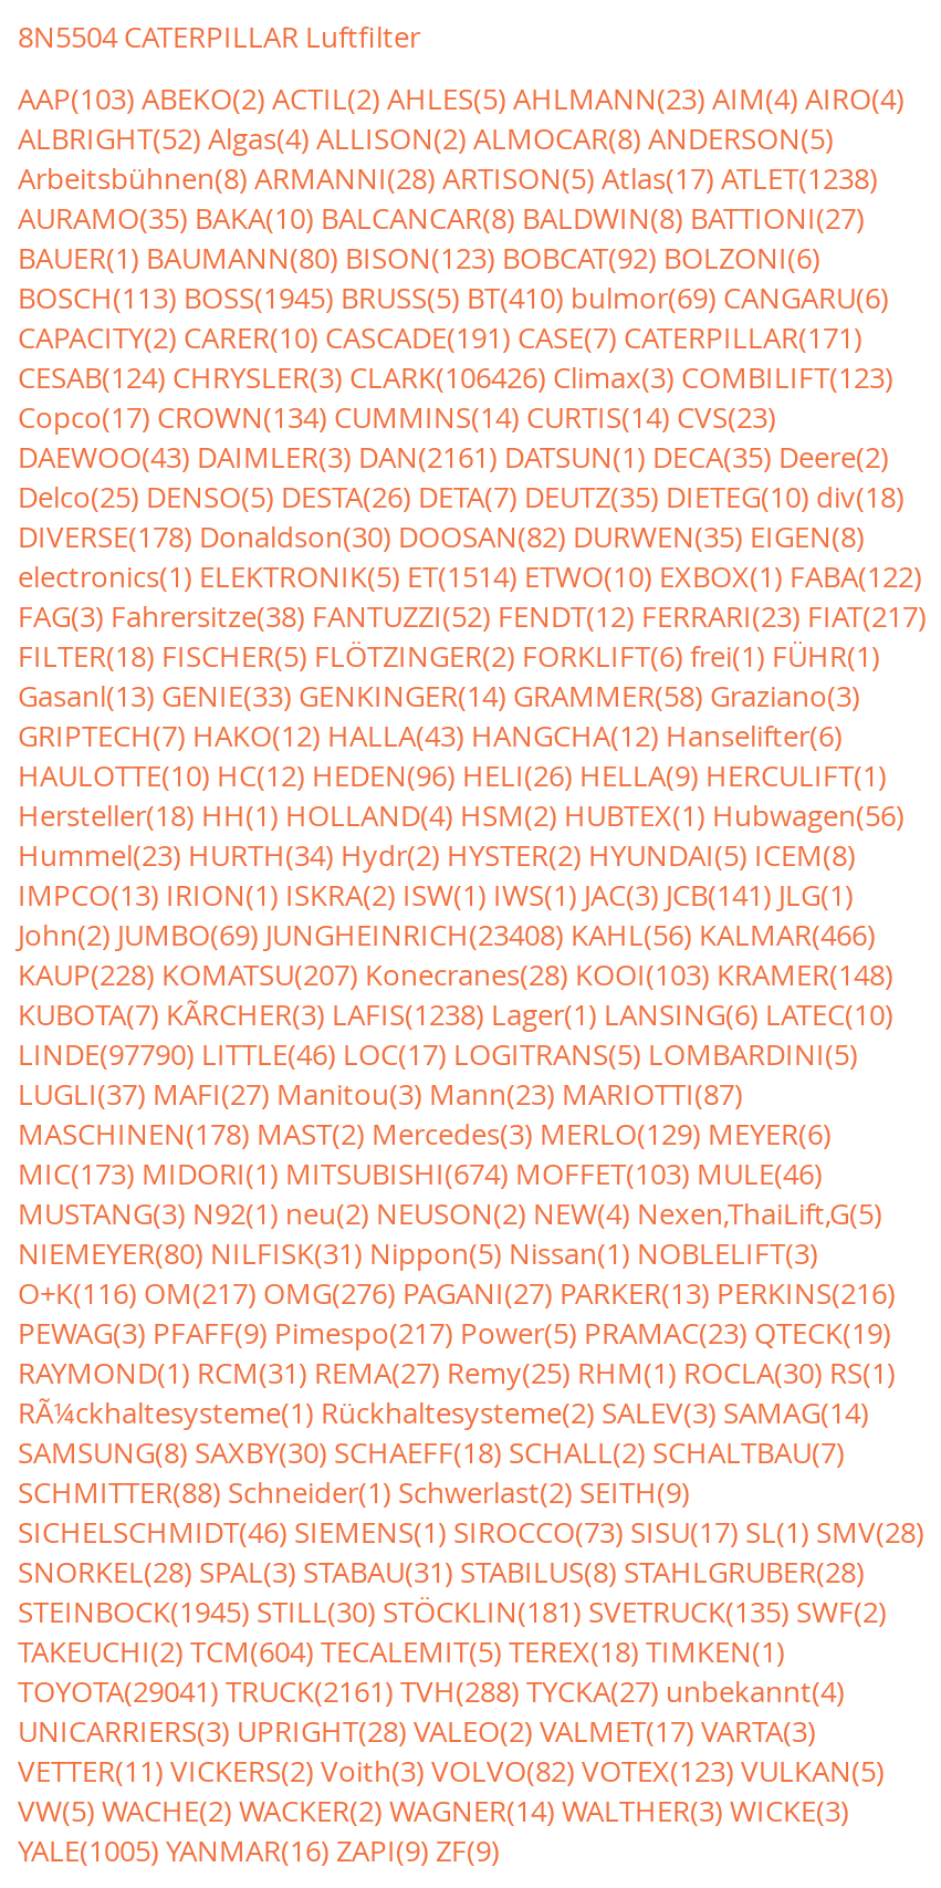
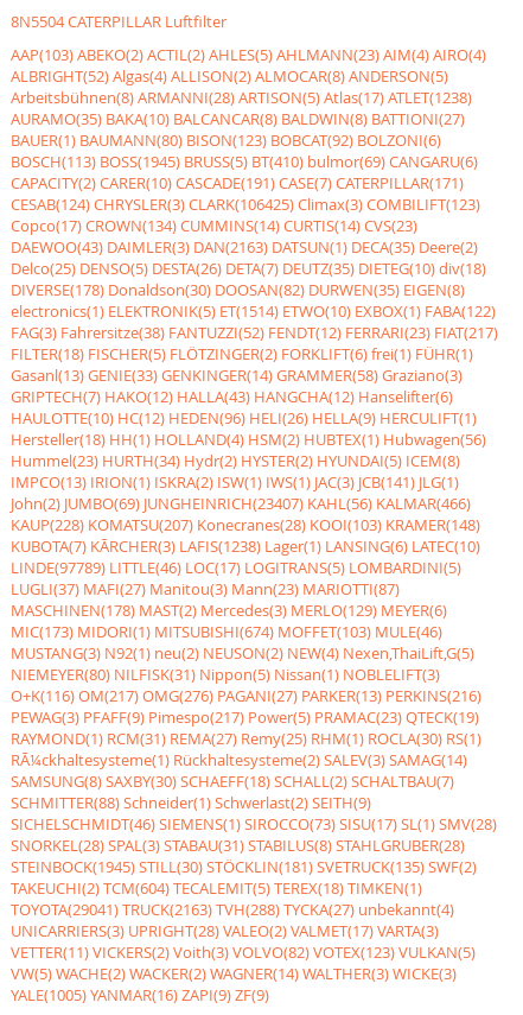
[18,357,893,397] CESAB(124) CHRYSLER(3) CLARK(106426) Climax(3) COMBILIFT(123) -> [11,194,480,215] CESAB(124) CHRYSLER(3) CLARK(106425) Climax(3) COMBILIFT(123)
[18,437,889,477] DAEWOO(43) DAIMLER(3) DAN(2161) DATSUN(1) DECA(35) Deere(2) -> [11,236,478,258] DAEWOO(43) DAIMLER(3) DAN(2163) DATSUN(1) DECA(35) Deere(2)
[18,915,876,955] John(2) JUMBO(69) JUNGHEINRICH(23408) KAHL(56) KALMAR(466) -> [11,493,471,514] John(2) JUMBO(69) JUNGHEINRICH(23407) KAHL(56) KALMAR(466)
[18,1034,858,1074] LINDE(97790) LITTLE(46) LOC(17) LOGITRANS(5) LOMBARDINI(5) -> [11,557,461,578] LINDE(97789) LITTLE(46) LOC(17) LOGITRANS(5) LOMBARDINI(5)
[18,1671,845,1711] TOYOTA(29041) TRUCK(2161) TVH(288) TYCKA(27) unbekannt(4) -> [11,899,454,920] TOYOTA(29041) TRUCK(2163) TVH(288) TYCKA(27) unbekannt(4)

